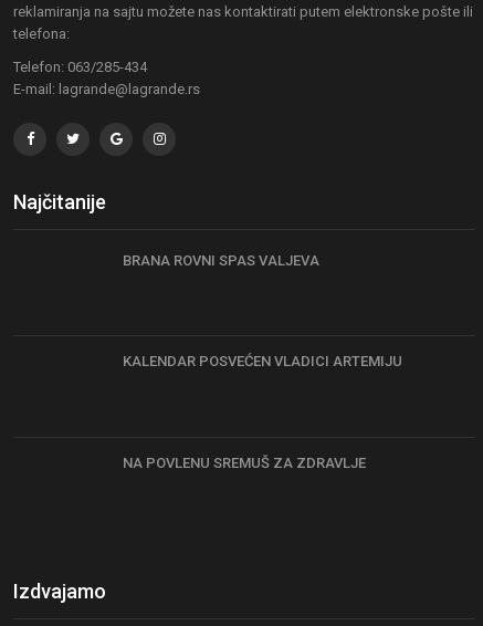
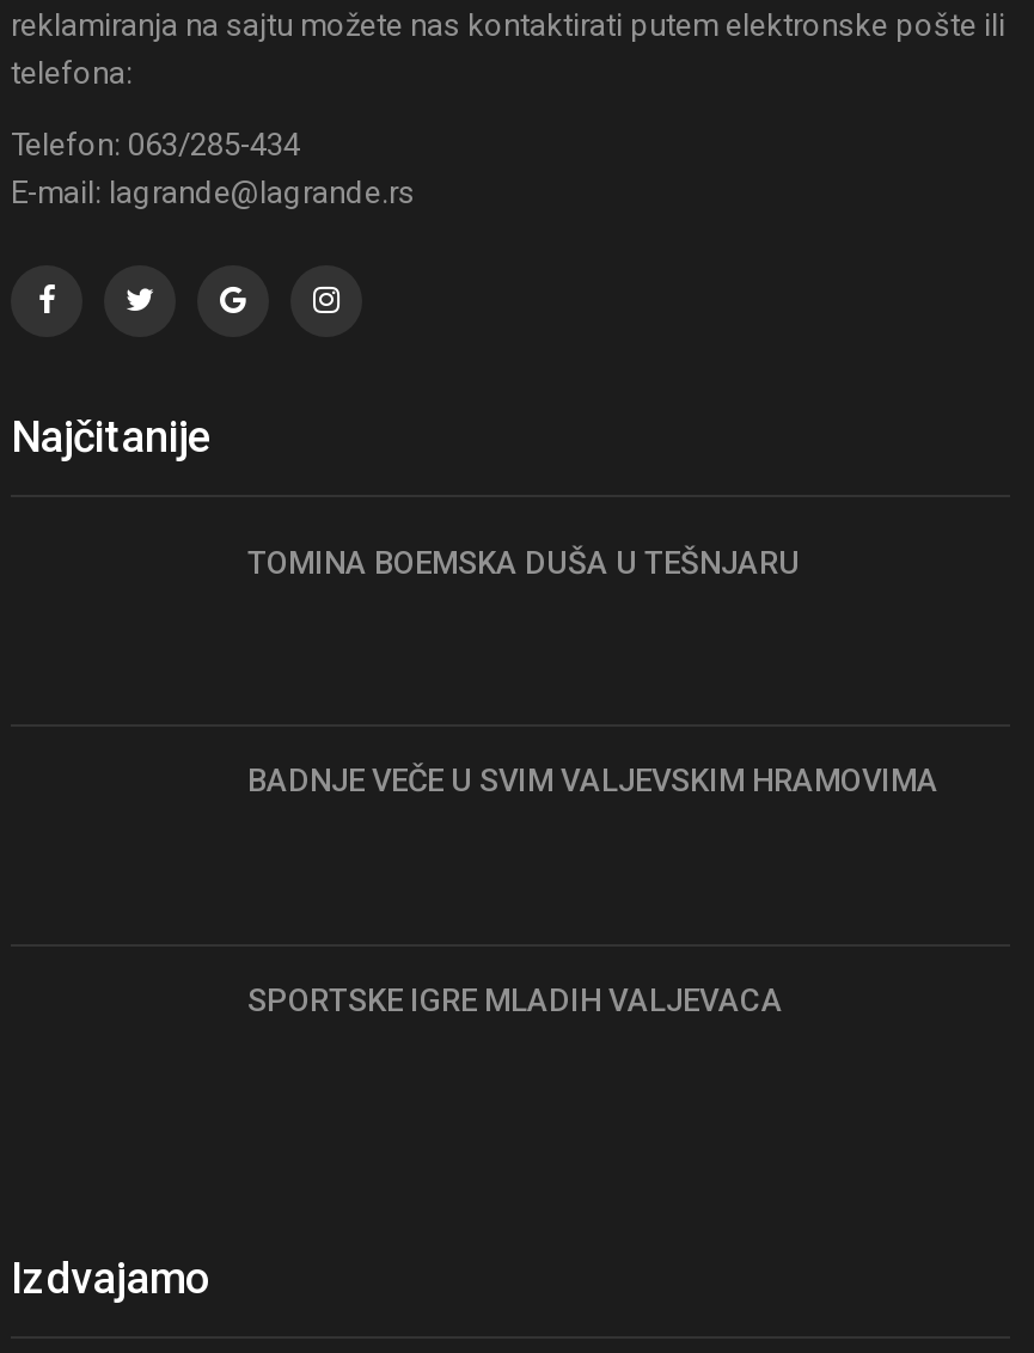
[123,252,319,269] BRANA ROVNI SPAS VALJEVA -> [247,545,800,580] TOMINA BOEMSKA DUŠA U TEŠNJARU
[123,353,402,370] KALENDAR POSVEĆEN VLADICI ARTEMIJU -> [247,764,938,799] BADNJE VEČE U SVIM VALJEVSKIM HRAMOVIMA
[123,455,366,471] NA POVLENU SREMUŠ ZA ZDRAVLJE -> [247,982,783,1018] SPORTSKE IGRE MLADIH VALJEVACA

